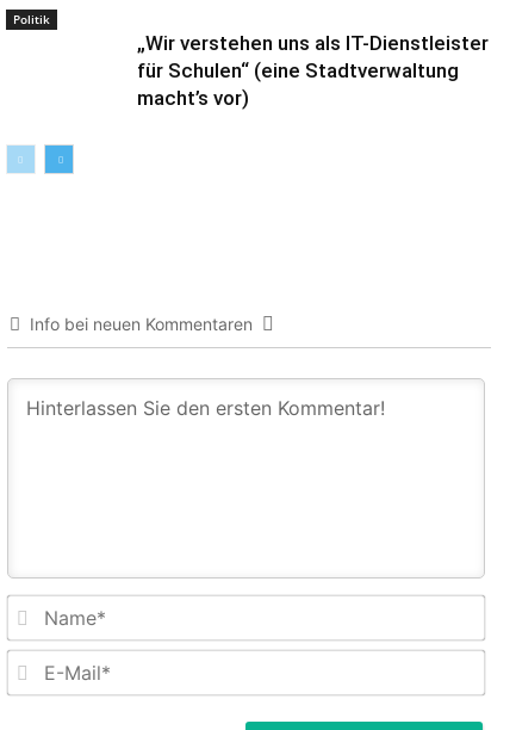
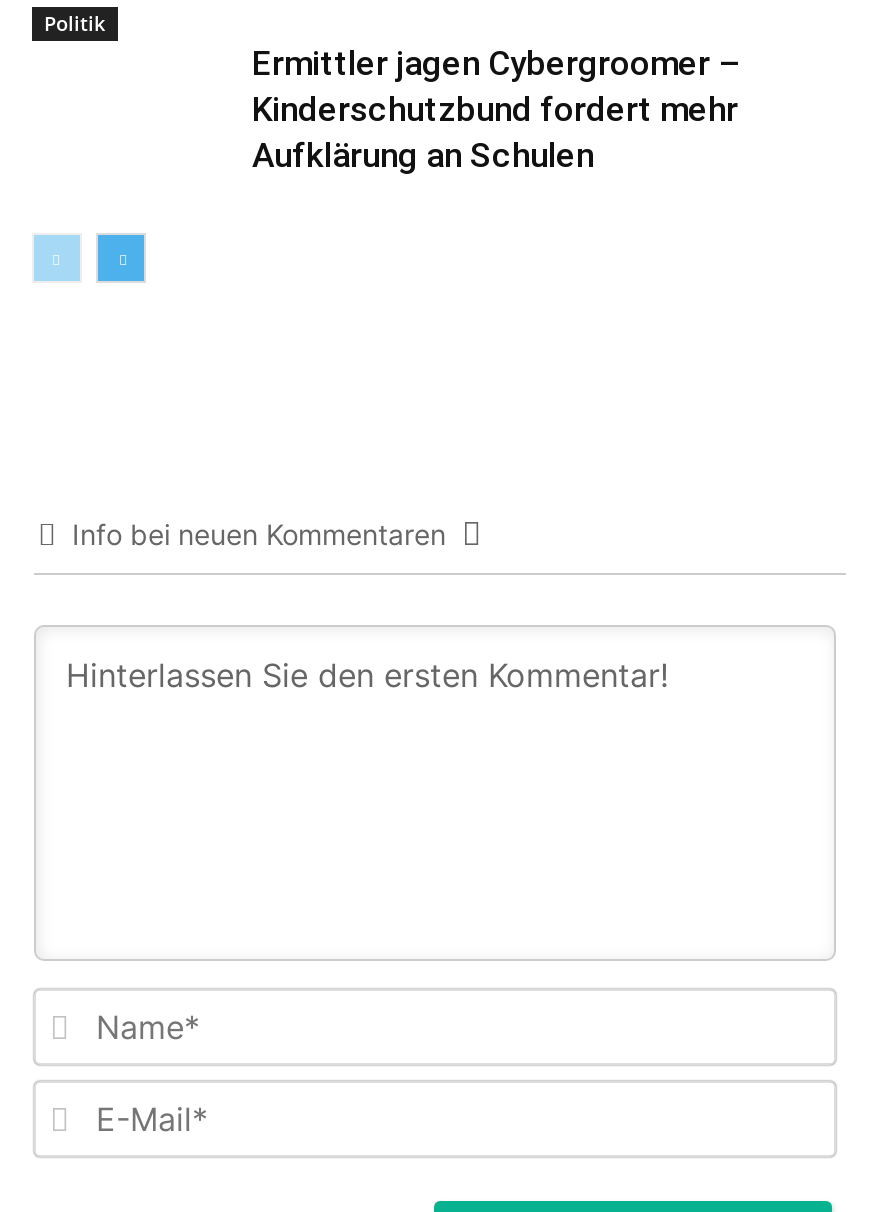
[137,31,489,110] „Wir verstehen uns als IT-Dienstleister | für Schulen“ (eine Stadtverwaltung | macht’s vor) -> [252,43,738,175] Ermittler jagen Cybergroomer – | Kinderschutzbund fordert mehr | Aufklärung an Schulen

